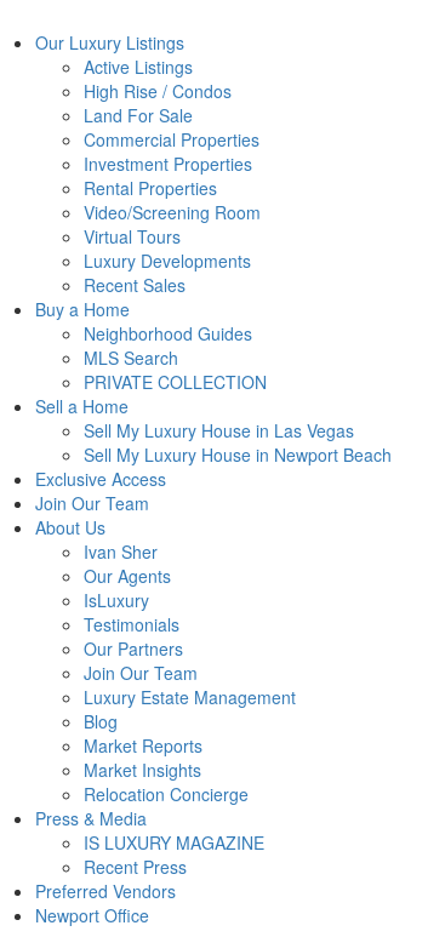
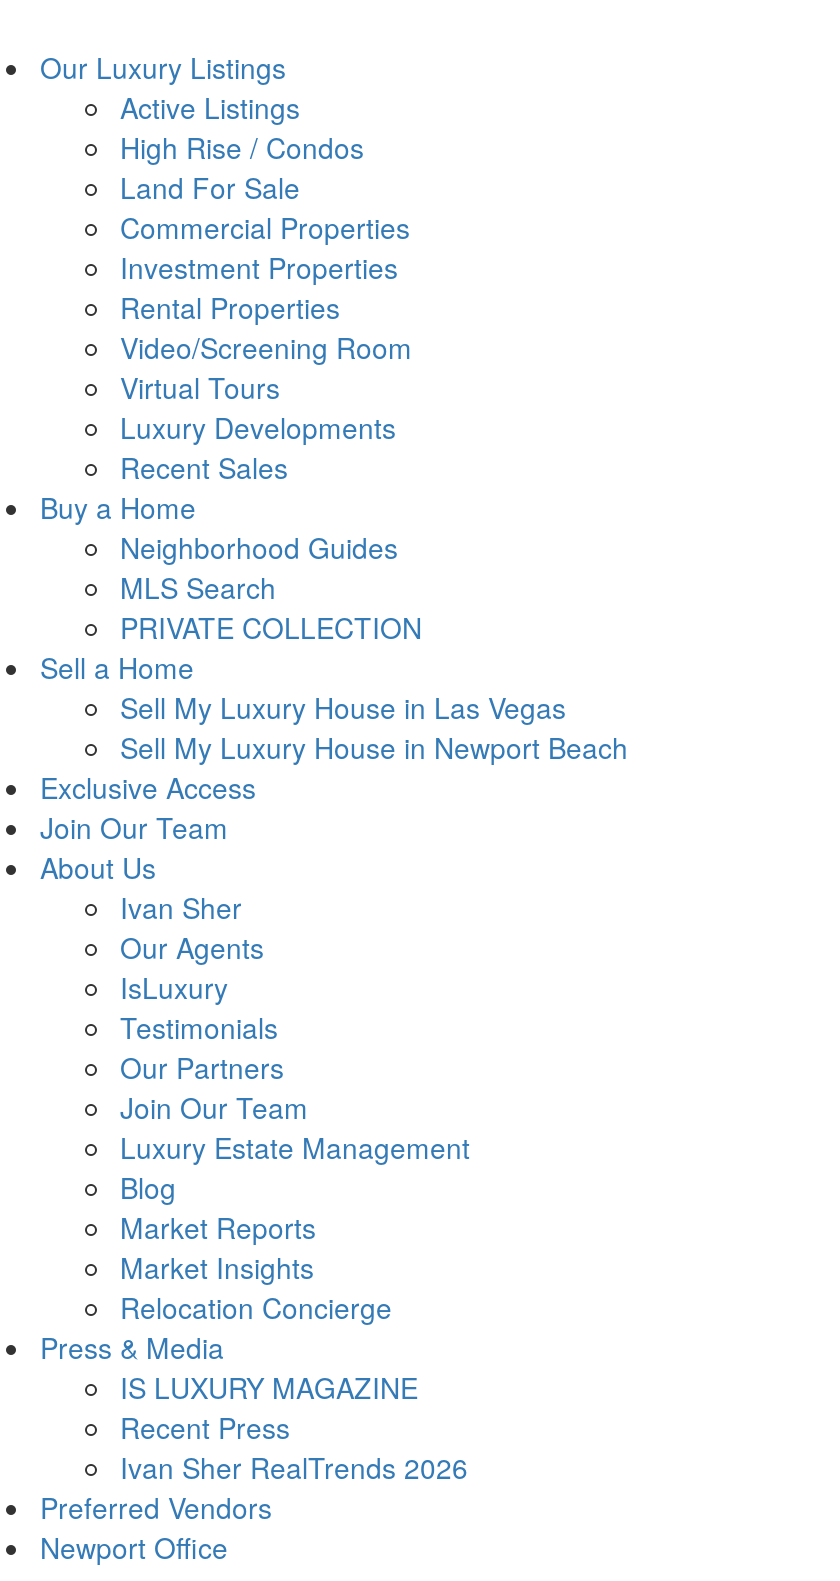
none -> [120,1447,468,1487] Ivan Sher RealTrends 2026

